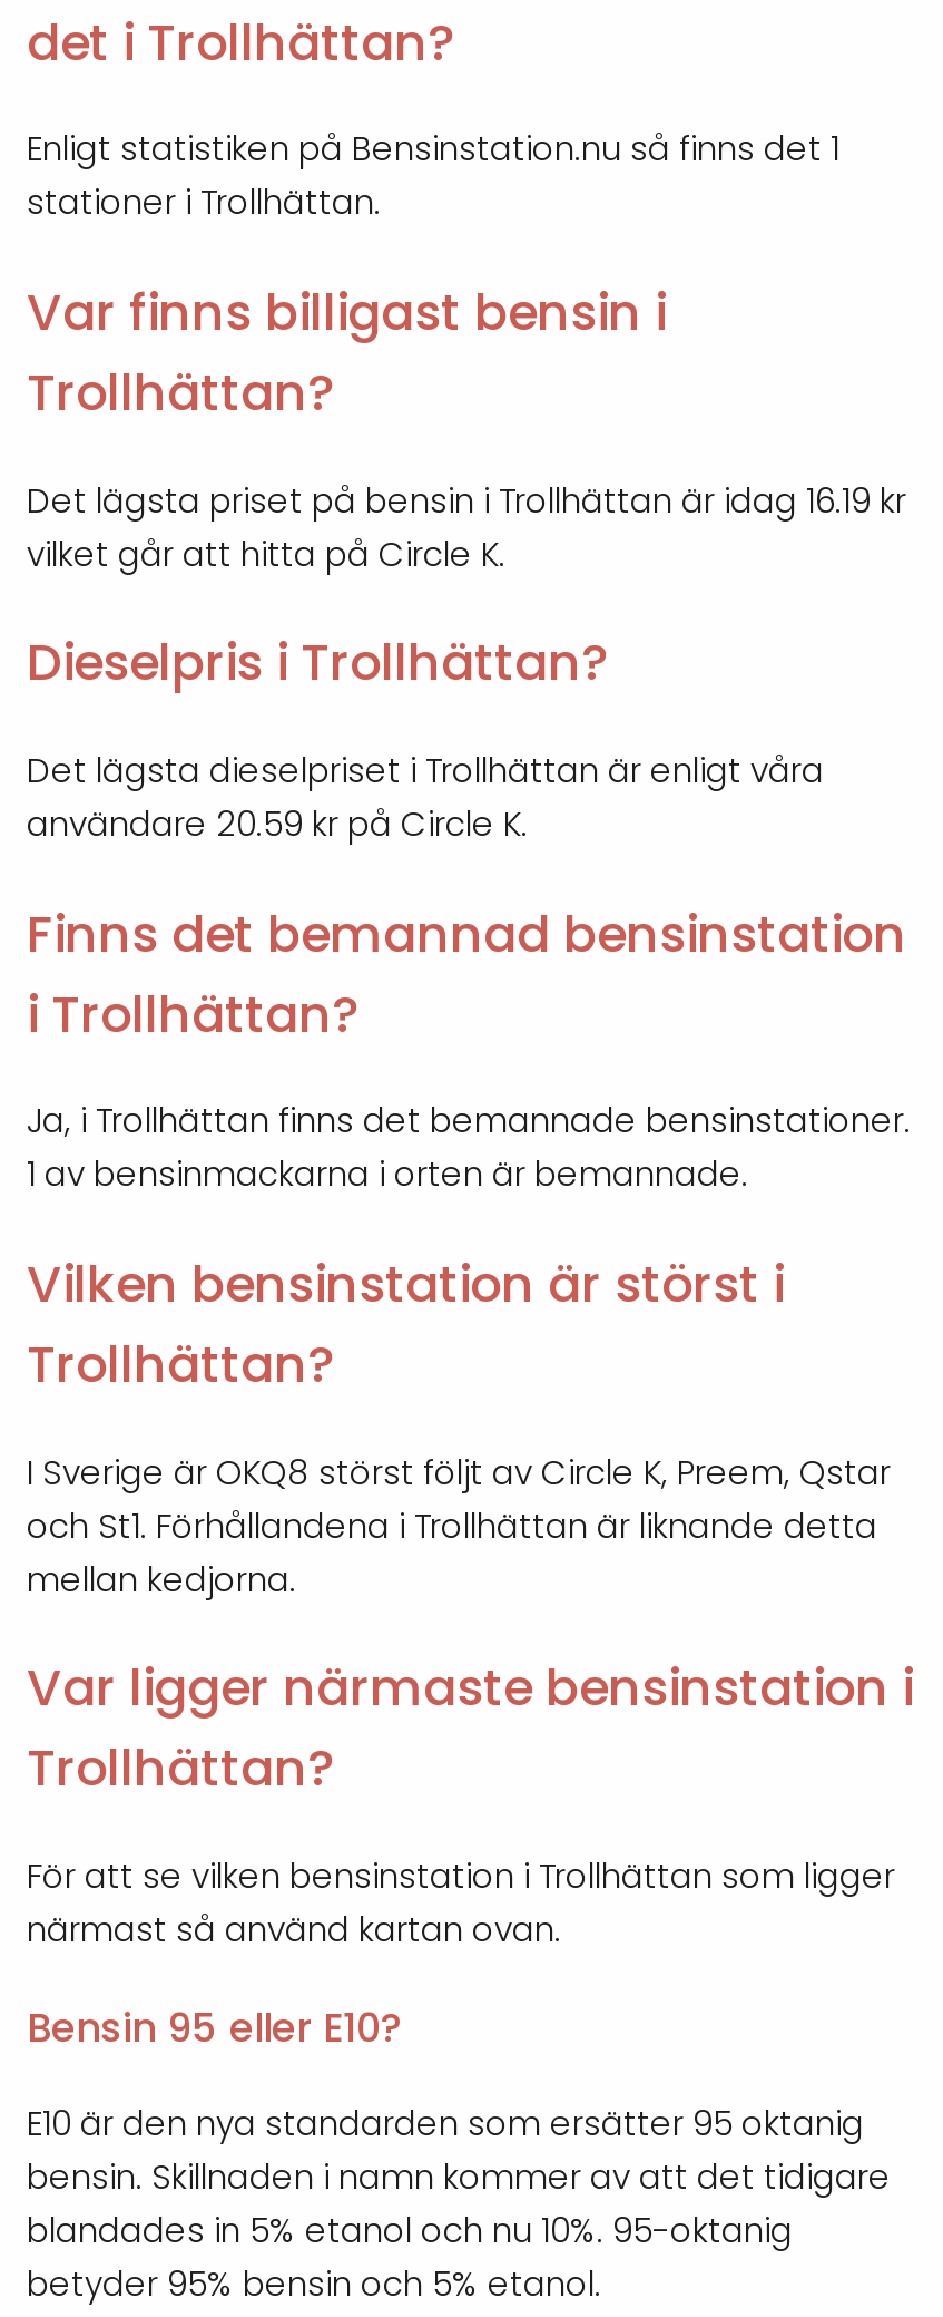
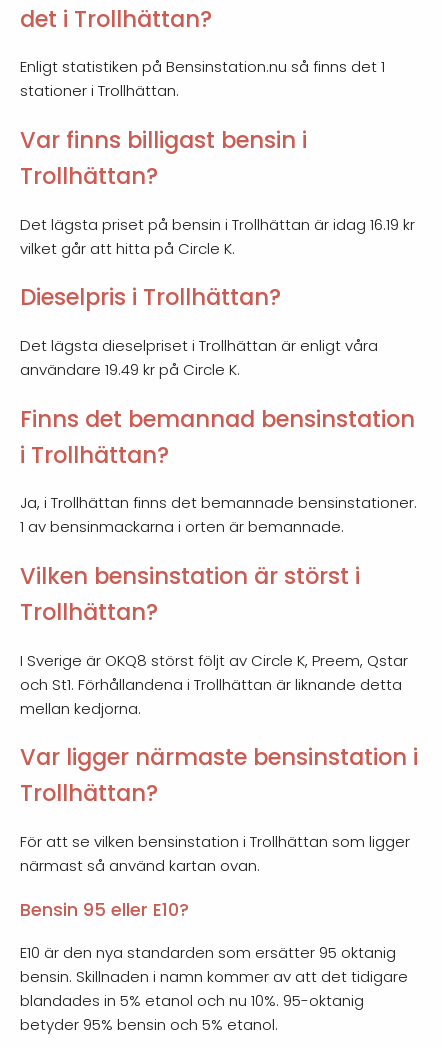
[27,800,528,847] användare 20.59 kr på Circle K. -> [20,359,240,380] användare 19.49 kr på Circle K.

